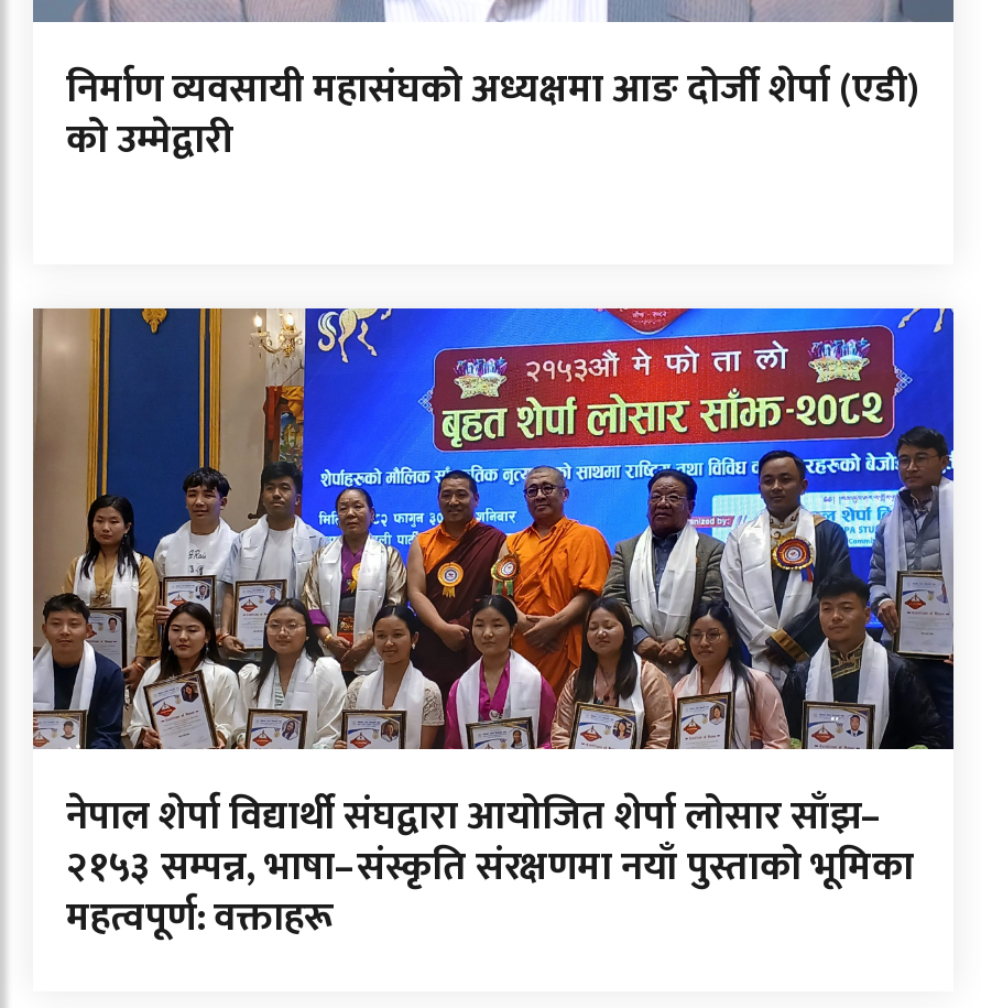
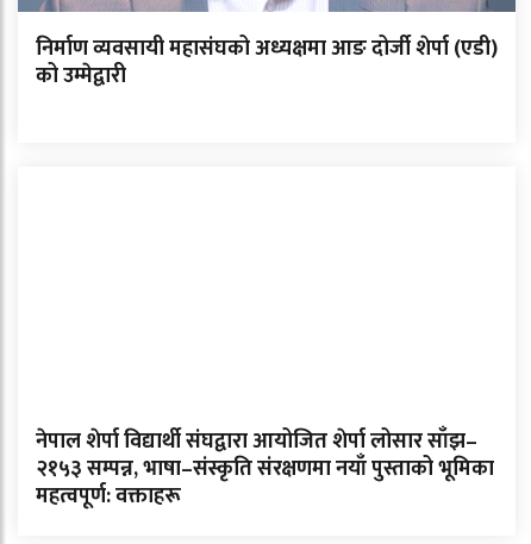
[31,306,956,751] [image] -> none

